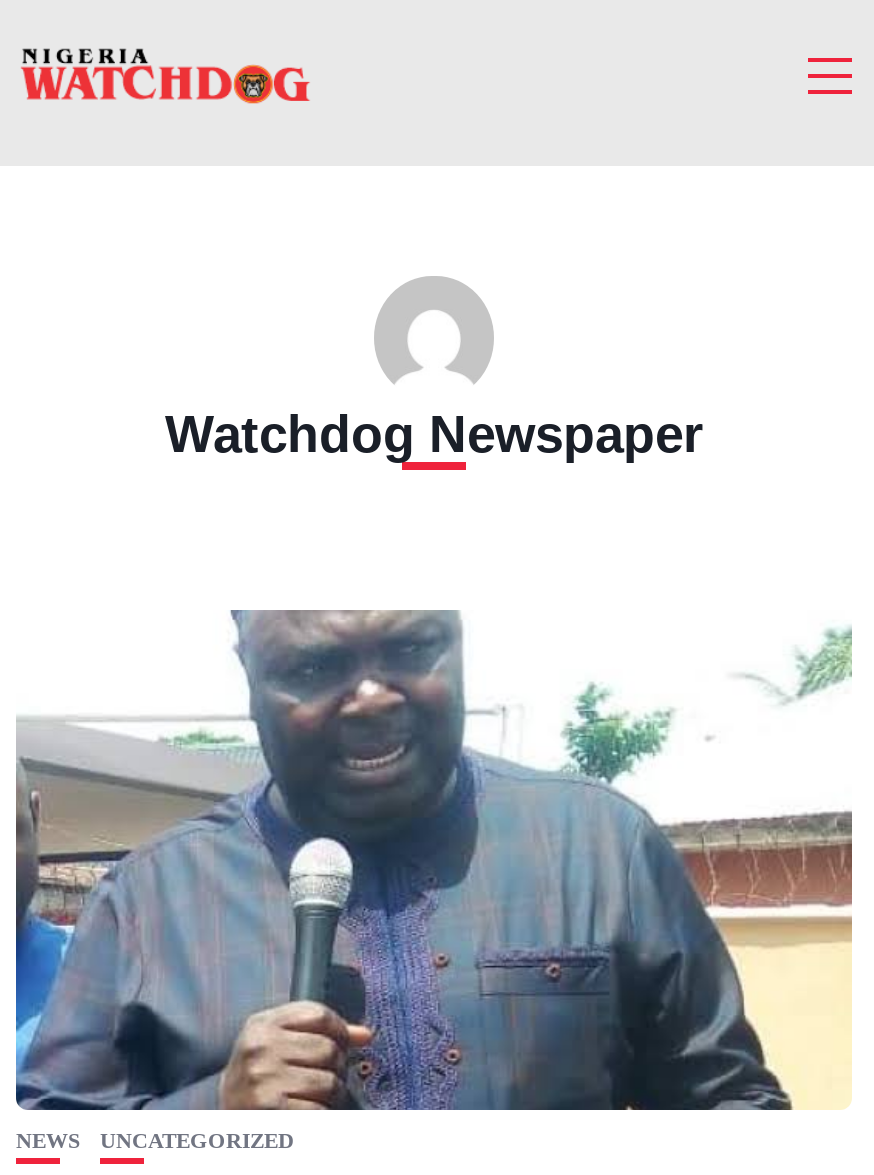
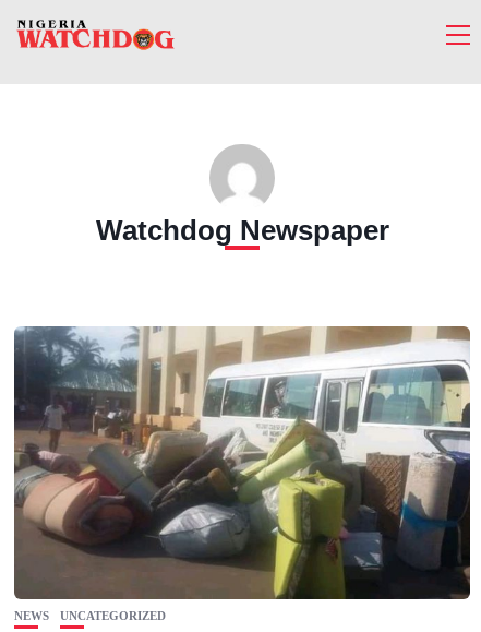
[14,610,854,1112] [image] -> [13,325,471,600] [image]

